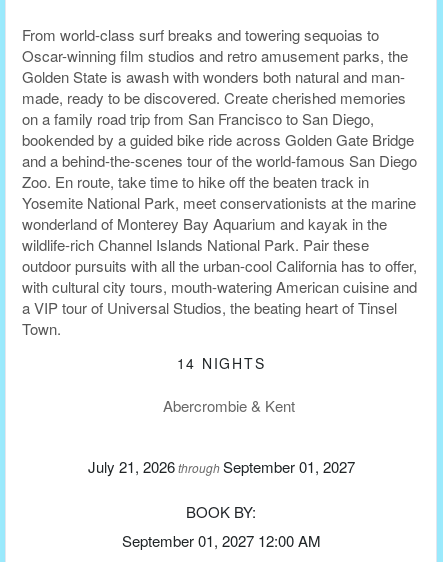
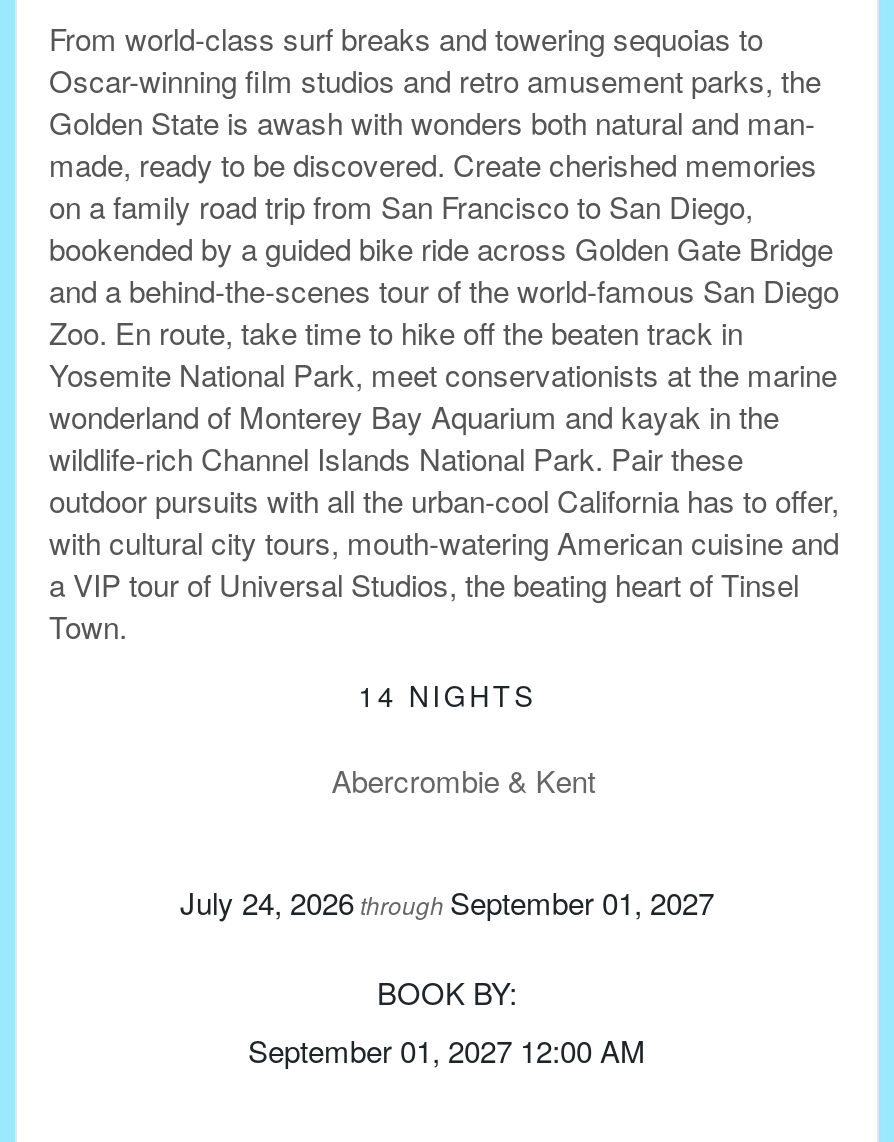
[87,456,354,477] July 21, 2026 through September 01, 2027 -> [180,880,714,922] July 24, 2026 through September 01, 2027

